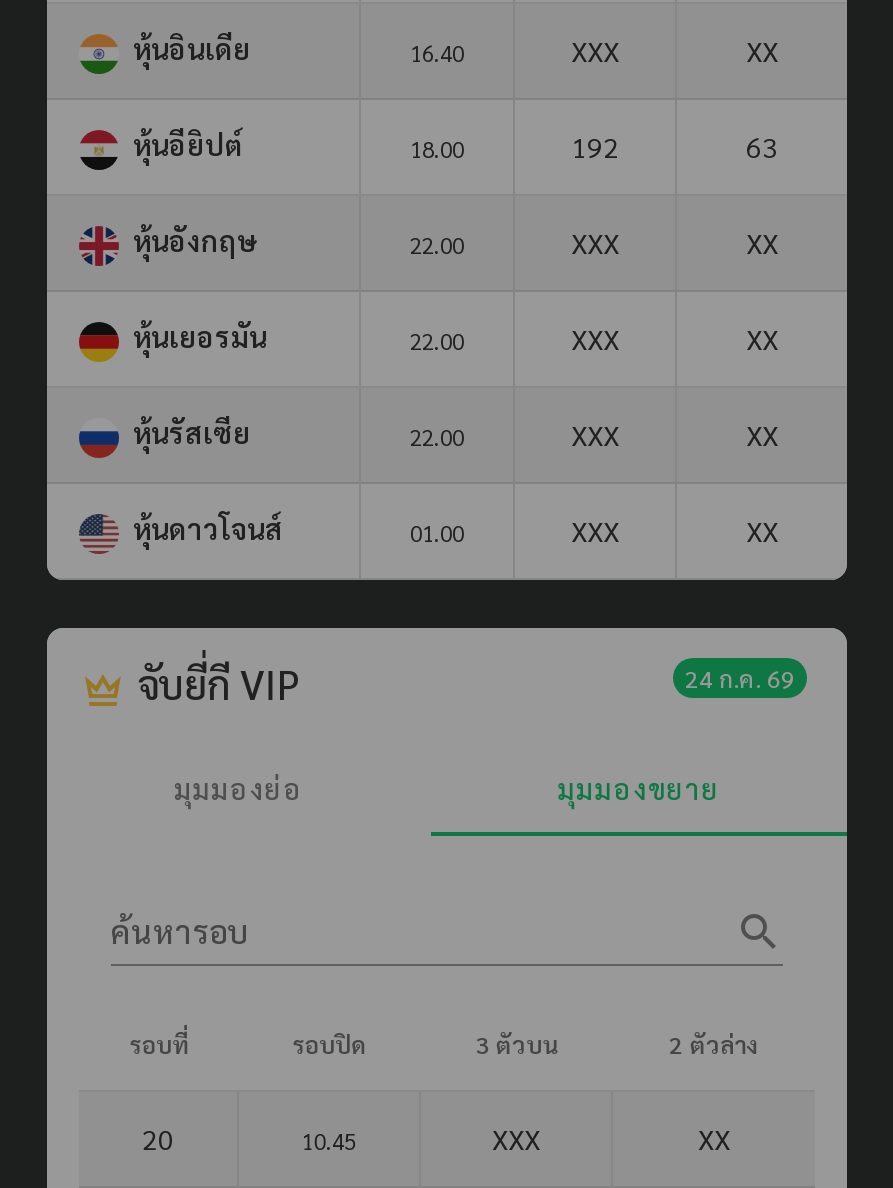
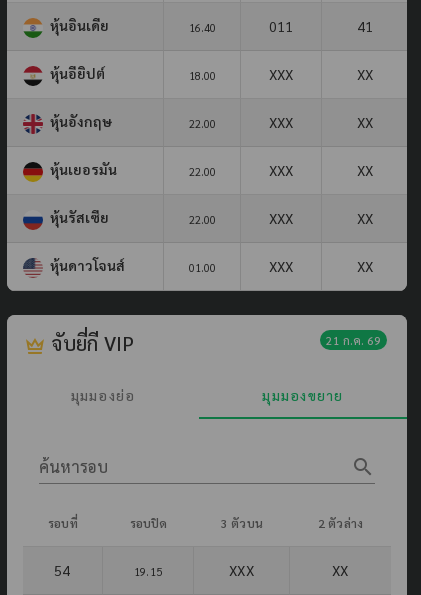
[571,32,778,68] XXX | XX -> [269,17,372,35] 011 | 41
[571,128,778,164] 192 | 63 -> [269,65,372,83] XXX | XX
[685,662,795,694] 24 ก.ค. 69 -> [326,332,381,348] 21 ก.ค. 69
[142,1120,174,1156] 20 -> [54,561,71,579] 54
[301,1126,357,1156] 10.45 -> [134,564,162,579] 19.15

